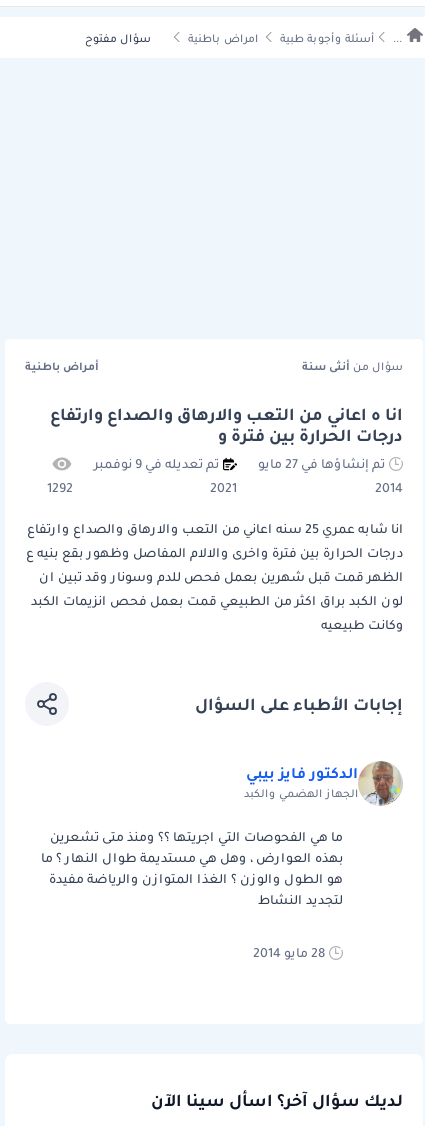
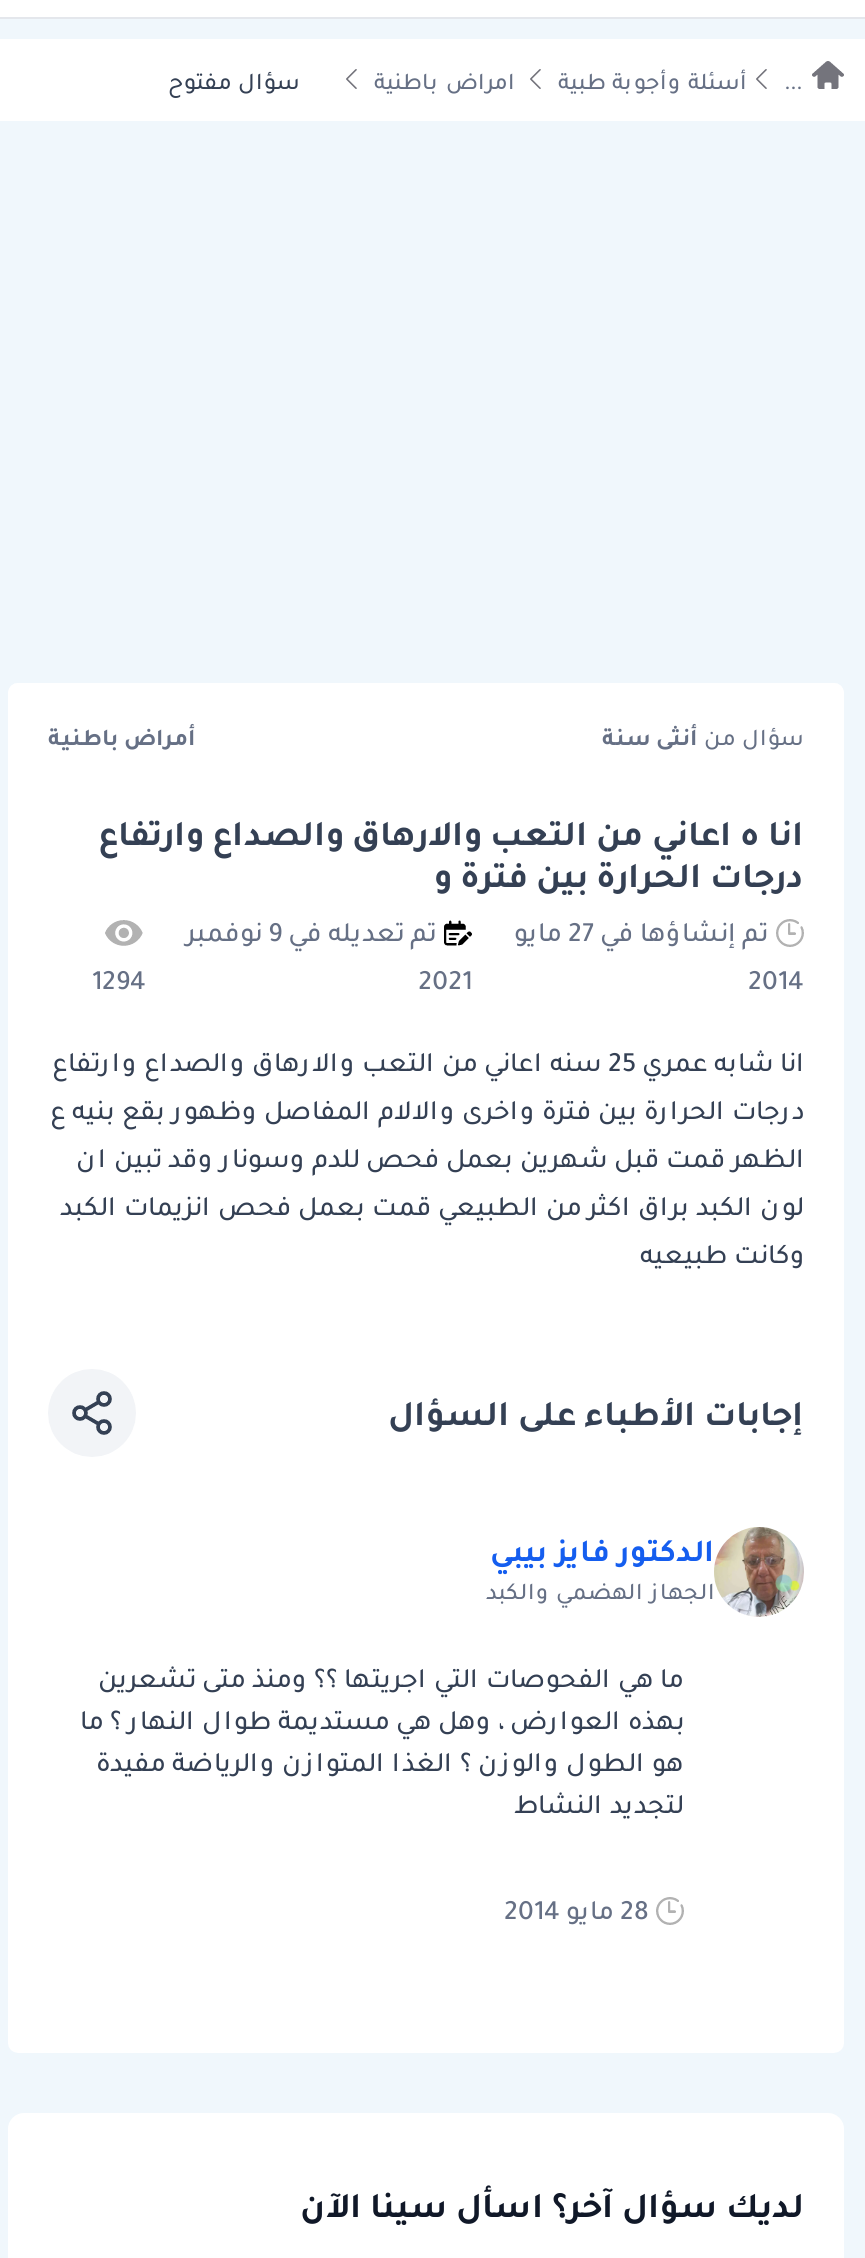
[47,478,73,497] 1292 -> [92,961,146,999] 1294

